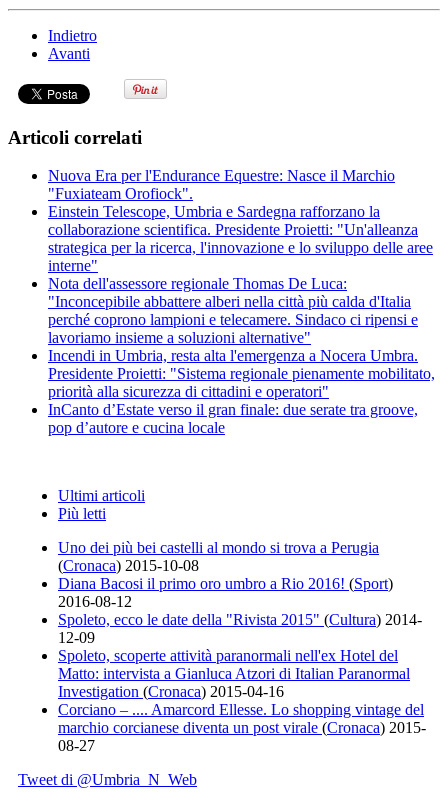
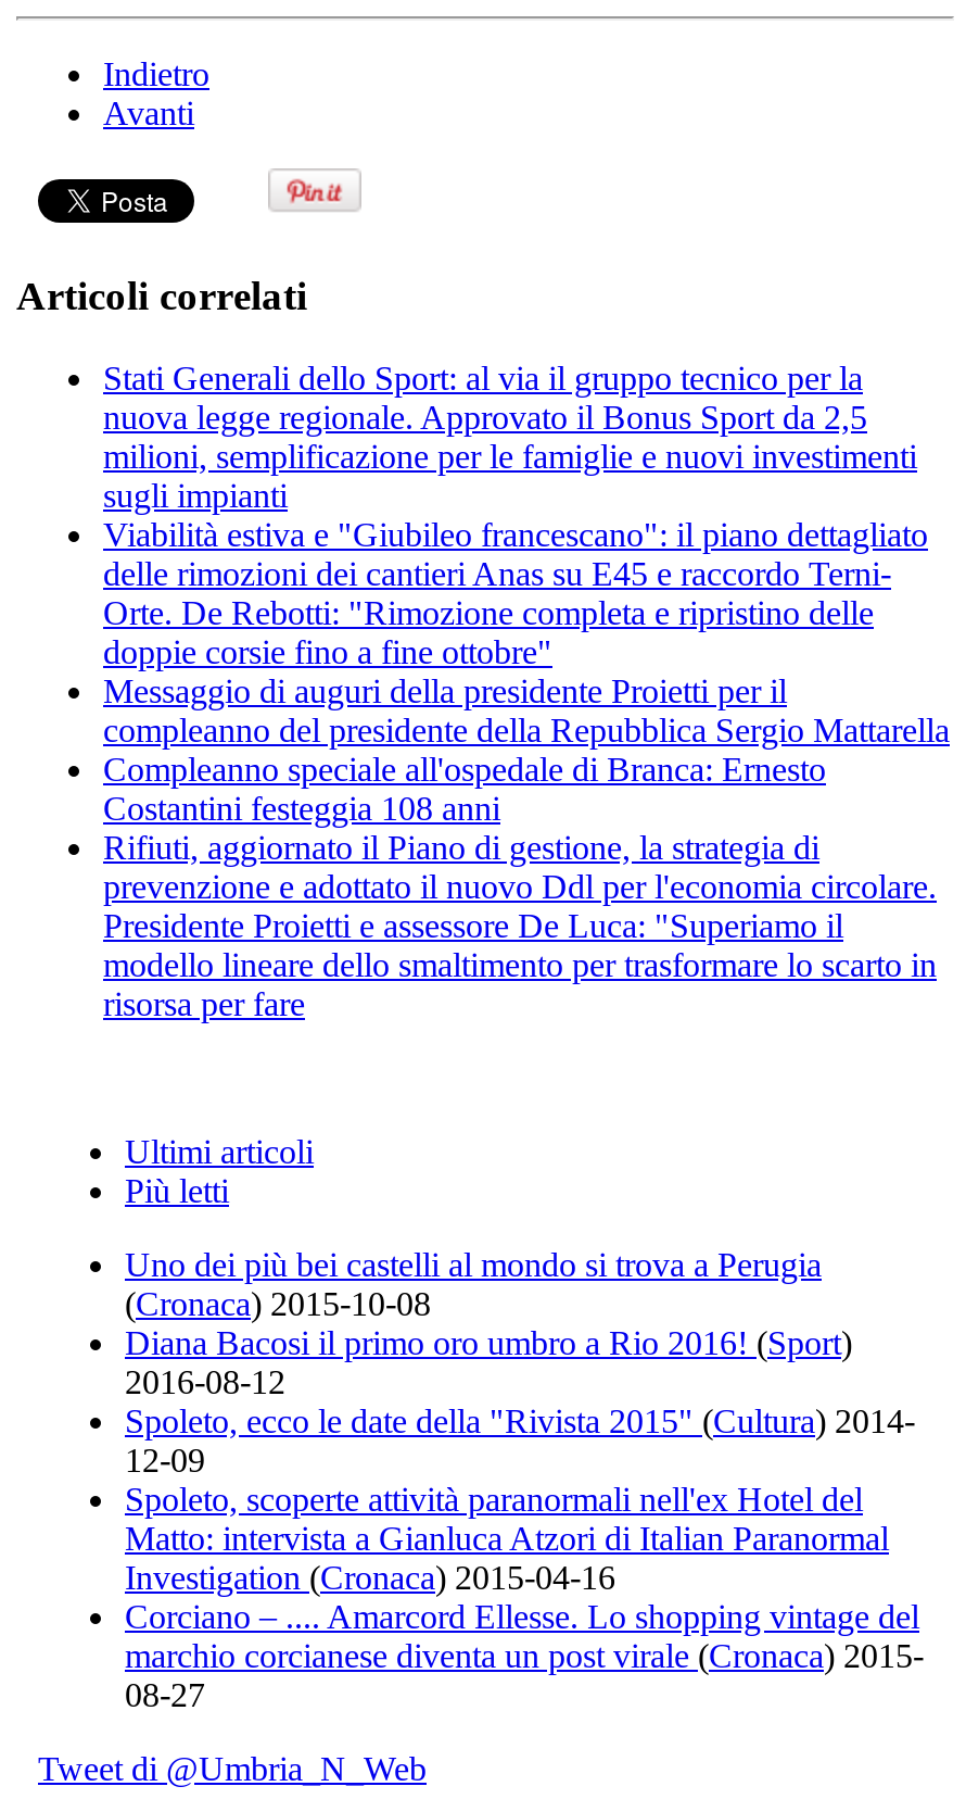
[48,167,435,436] Nuova Era per l'Endurance Equestre: Nasce il Marchio | "Fuxiateam Orofiock". | Einstein Telescope, Umbria e Sardegna rafforzano la | collaborazione scientifica. Presidente Proietti: "Un'alleanza | strategica per la ricerca, l'innovazione e lo sviluppo delle aree | interne" | Nota dell'assessore regionale Thomas De Luca: | "Inconcepibile abbattere alberi nella città più calda d'Italia | perché coprono lampioni e telecamere. Sindaco ci ripensi e | lavoriamo insieme a soluzioni alternative" | Incendi in Umbria, resta alta l'emergenza a Nocera Umbra. | Presidente Proietti: "Sistema regionale pienamente mobilitato, | priorità alla sicurezza di cittadini e operatori" | InCanto d’Estate verso il gran finale: due serate tra groove, | pop d’autore e cucina locale -> [103,360,950,1023] Stati Generali dello Sport: al via il gruppo tecnico per la | nuova legge regionale. Approvato il Bonus Sport da 2,5 | milioni, semplificazione per le famiglie e nuovi investimenti | sugli impianti | Viabilità estiva e "Giubileo francescano": il piano dettagliato | delle rimozioni dei cantieri Anas su E45 e raccordo Terni- | Orte. De Rebotti: "Rimozione completa e ripristino delle | doppie corsie fino a fine ottobre" | Messaggio di auguri della presidente Proietti per il | compleanno del presidente della Repubblica Sergio Mattarella | Compleanno speciale all'ospedale di Branca: Ernesto | Costantini festeggia 108 anni | Rifiuti, aggiornato il Piano di gestione, la strategia di | prevenzione e adottato il nuovo Ddl per l'economia circolare. | Presidente Proietti e assessore De Luca: "Superiamo il | modello lineare dello smaltimento per trasformare lo scarto in | risorsa per fare

